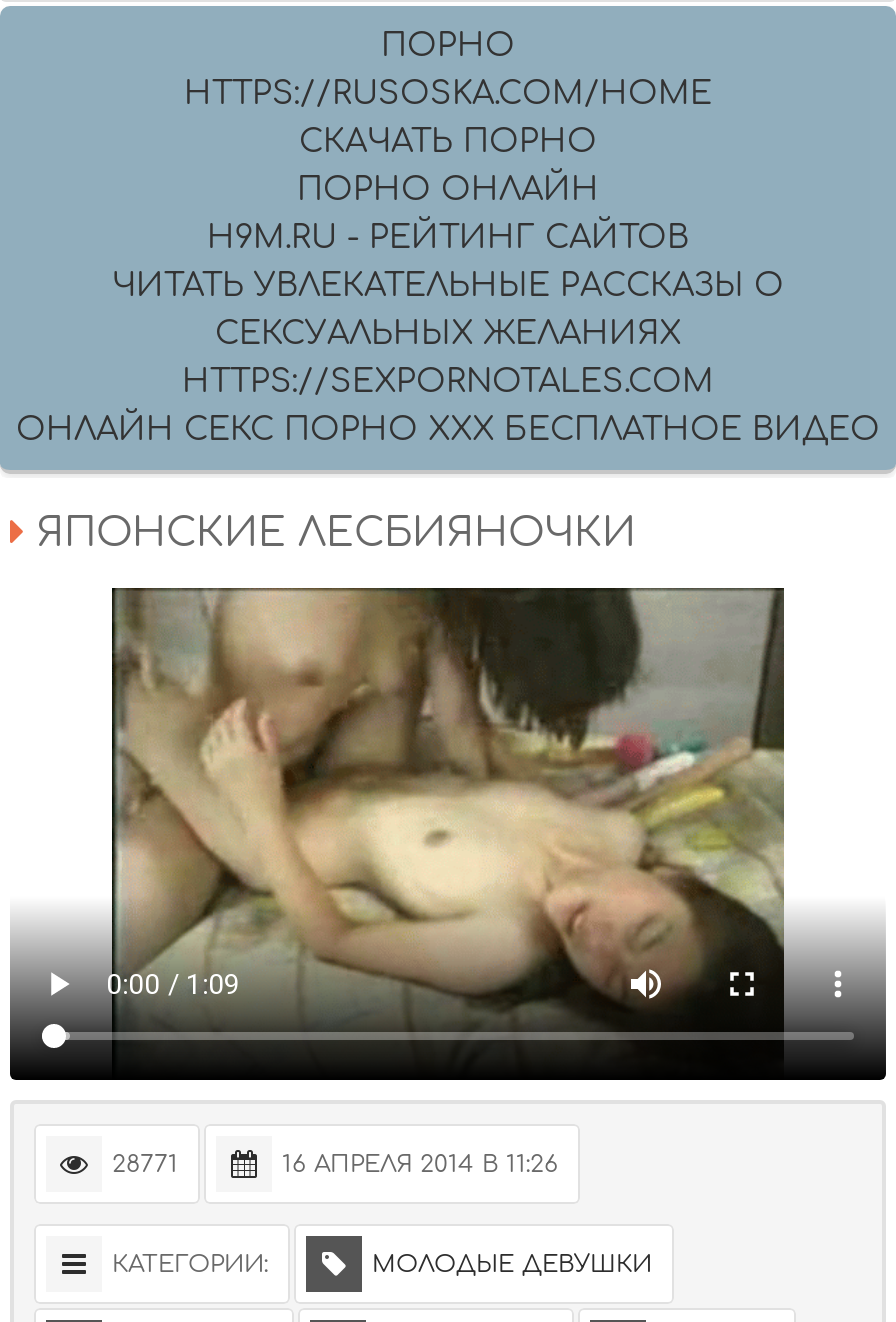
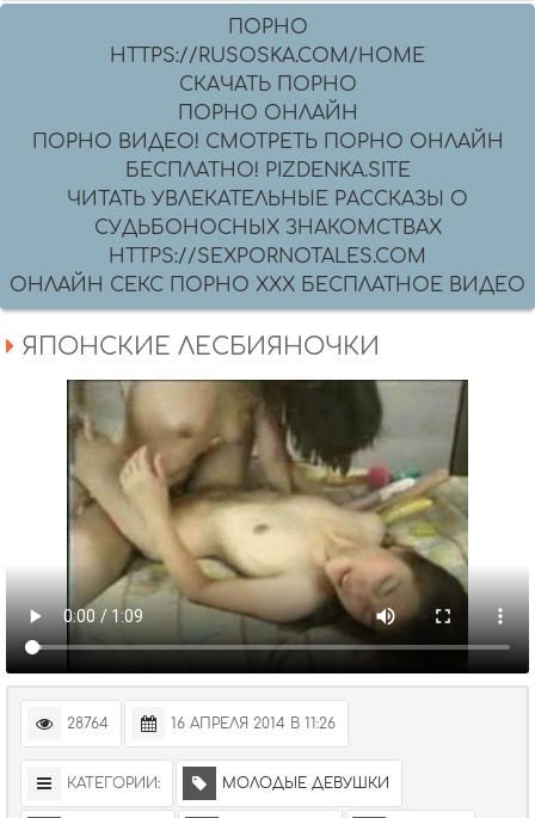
[207,220,689,256] H9M.RU - РЕЙТИНГ САЙТОВ -> [32,131,503,182] ПОРНО ВИДЕО! СМОТРЕТЬ ПОРНО ОНЛАЙН | БЕСПЛАТНО! PIZDENKA.SITE
[215,316,681,352] СЕКСУАЛЬНЫХ ЖЕЛАНИЯХ -> [94,217,441,239] СУДЬБОНОСНЫХ ЗНАКОМСТВАХ
[112,1151,178,1179] 28771 -> [67,716,109,732] 28764

